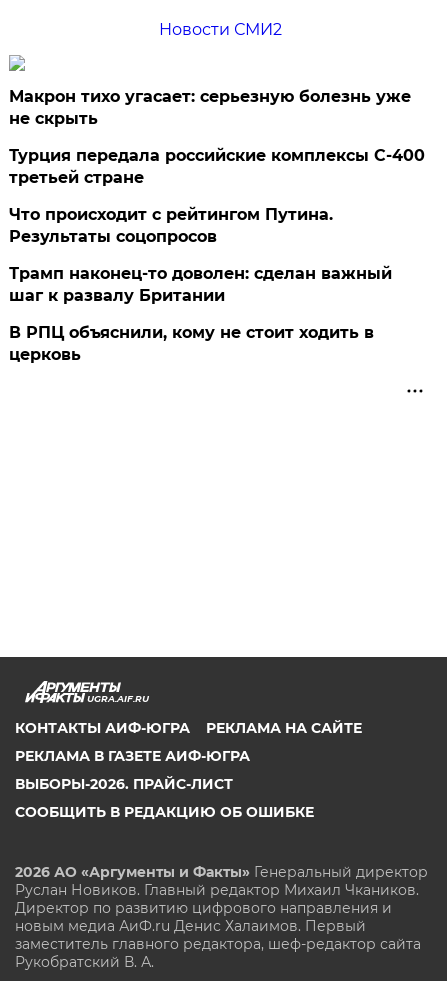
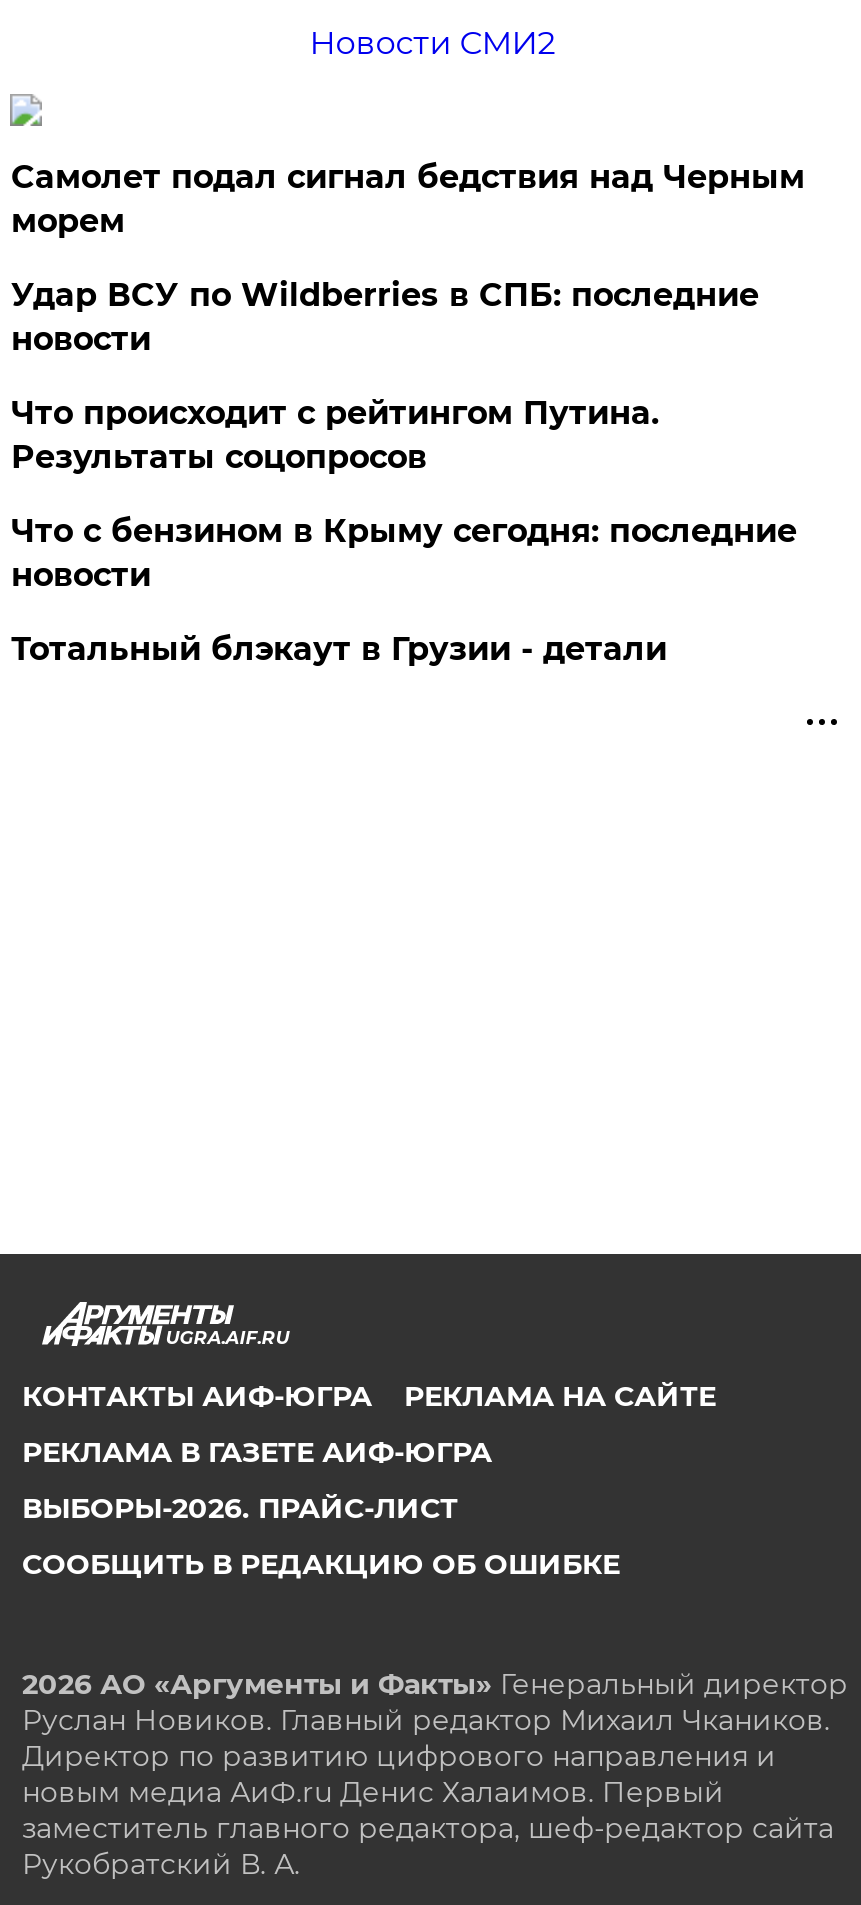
[9,87,411,128] Макрон тихо угасает: серьезную болезнь уже | не скрыть -> [11,159,805,241] Самолет подал сигнал бедствия над Черным | морем
[9,146,425,187] Турция передала российские комплексы С-400 | третьей стране -> [11,277,759,359] Удар ВСУ по Wildberries в СПБ: последние | новости
[9,264,392,305] Трамп наконец-то доволен: сделан важный | шаг к развалу Британии -> [11,513,797,595] Что с бензином в Крыму сегодня: последние | новости
[9,323,374,364] В РПЦ объяснили, кому не стоит ходить в | церковь -> [11,631,667,669] Тотальный блэкаут в Грузии - детали

